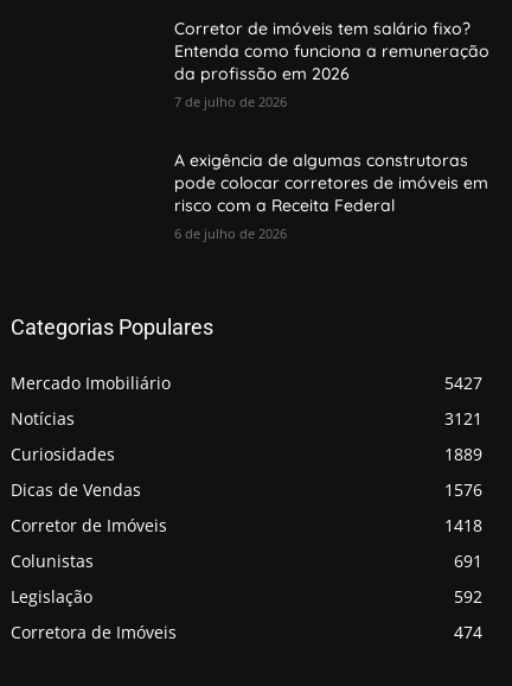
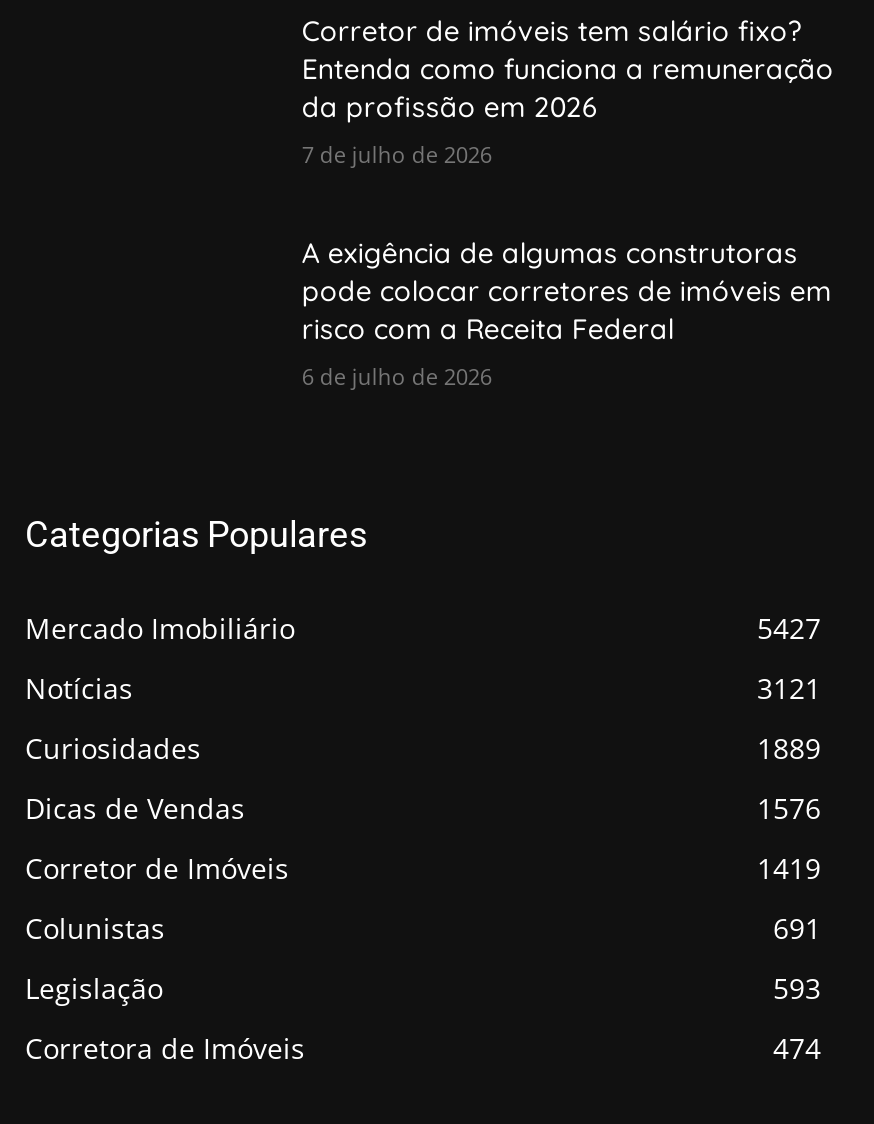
[444,514,482,536] 1418 -> [757,849,821,887] 1419
[454,585,482,608] 592 -> [773,969,821,1007] 593

